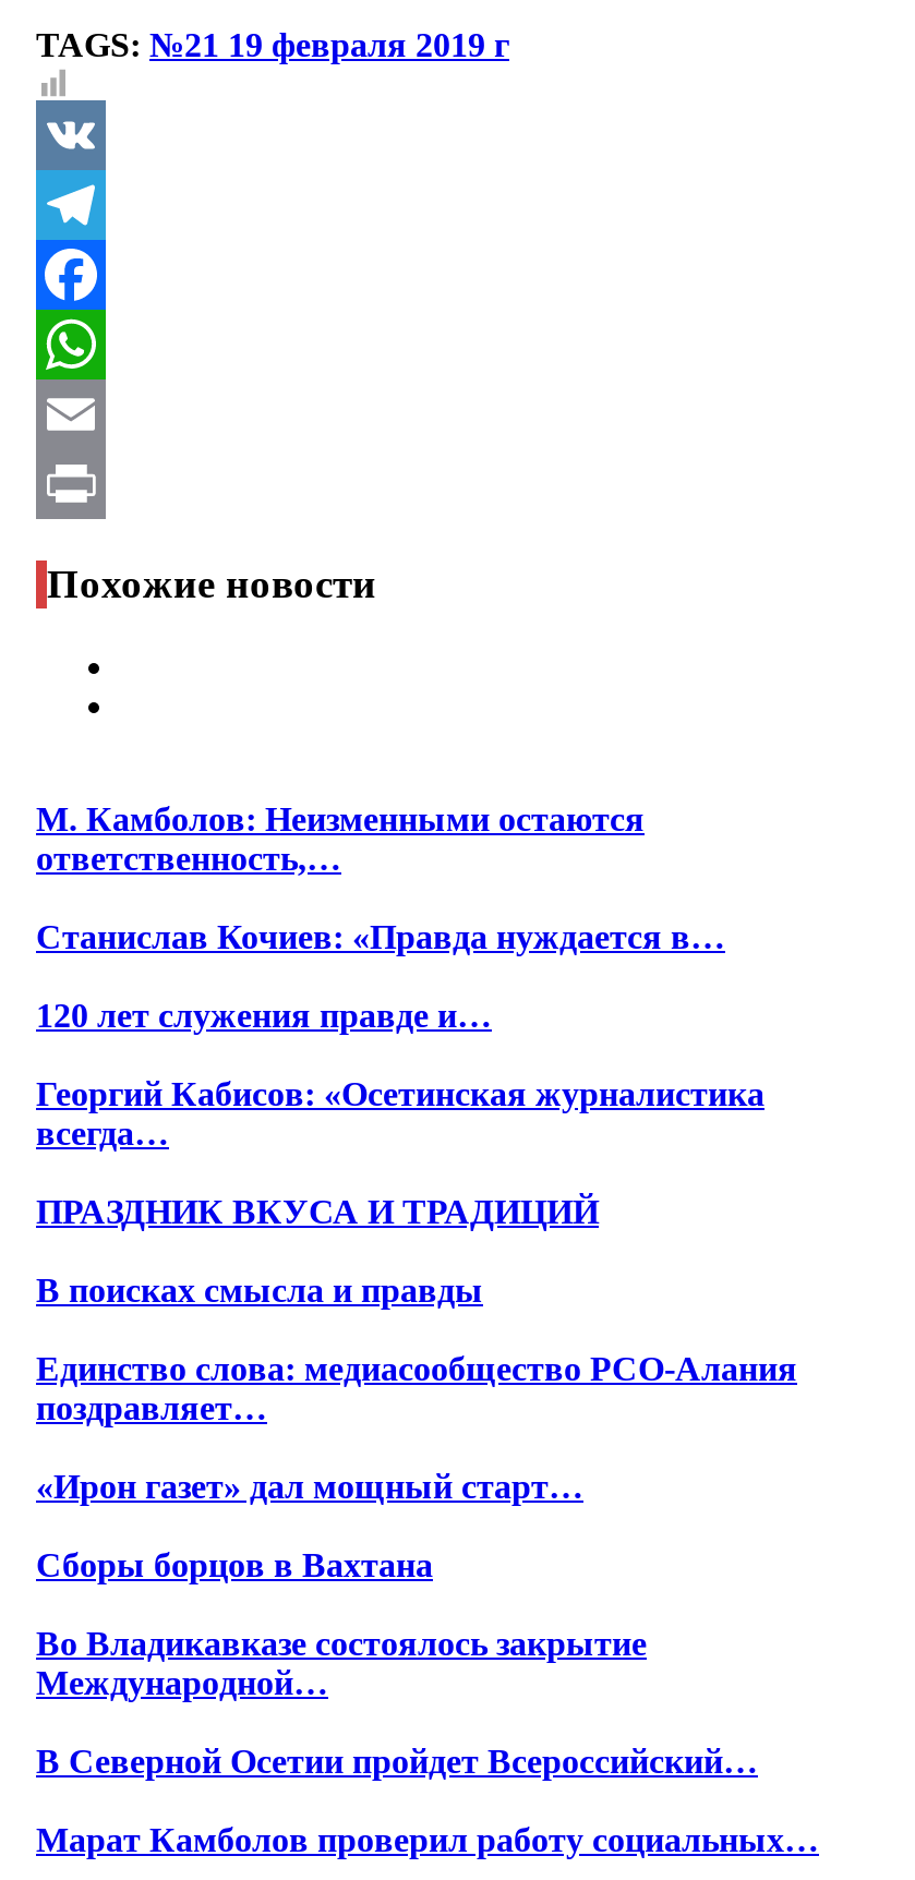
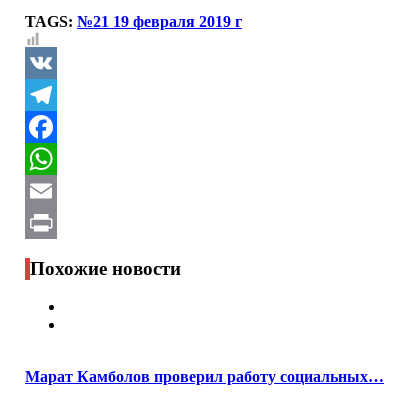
[36,801,797,1780] М. Камболов: Неизменными остаются | ответственность,… | Станислав Кочиев: «Правда нуждается в… | 120 лет служения правде и… | Георгий Кабисов: «Осетинская журналистика | всегда… | ПРАЗДНИК ВКУСА И ТРАДИЦИЙ | В поисках смысла и правды | Единство слова: медиасообщество РСО-Алания | поздравляет… | «Ирон газет» дал мощный старт… | Сборы борцов в Вахтана | Во Владикавказе состоялось закрытие | Международной… | В Северной Осетии пройдет Всероссийский… -> none

